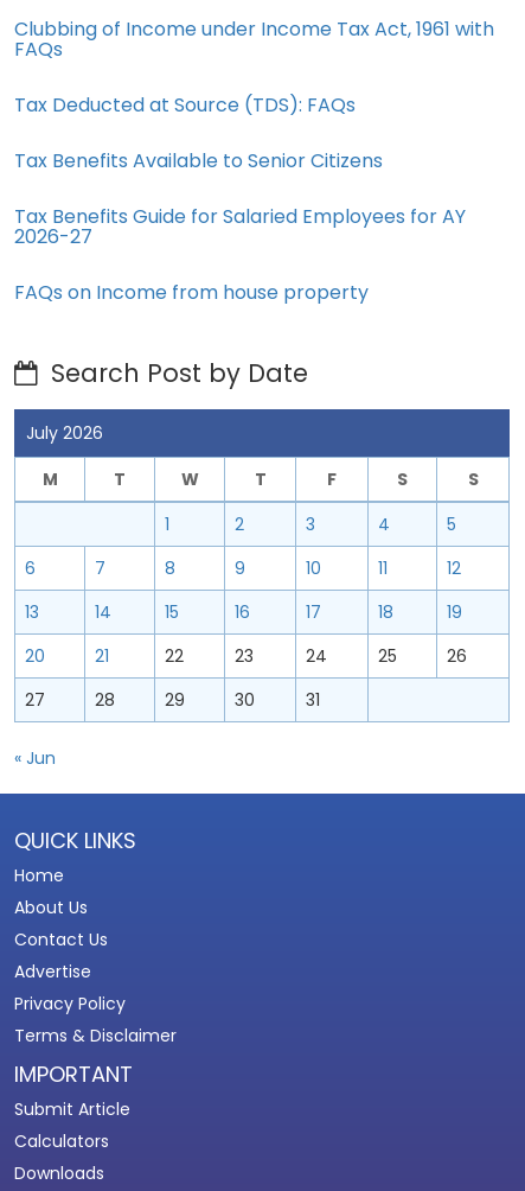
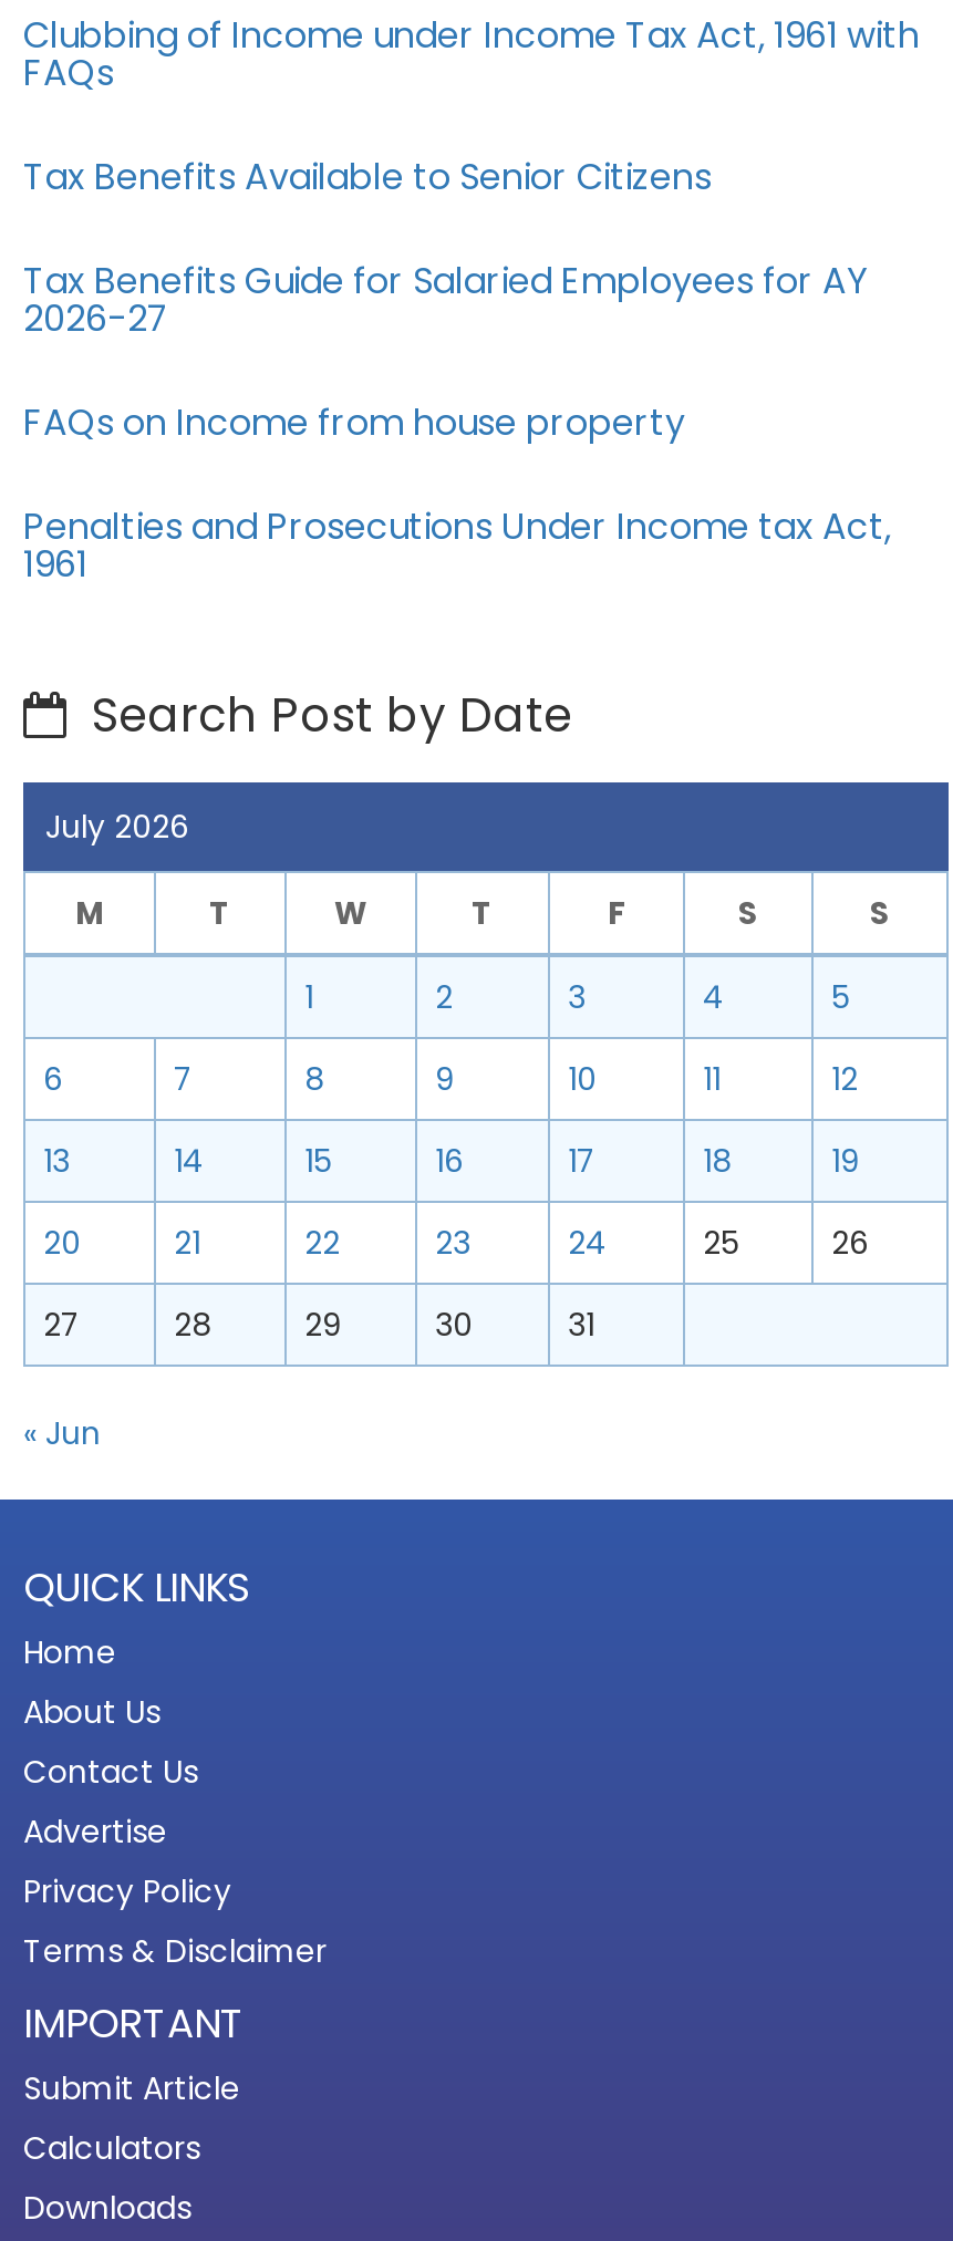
[14,91,356,119] Tax Deducted at Source (TDS): FAQs -> none
moved [14,147,466,306] -> [23,152,867,448]: Tax Benefits Available to Senior Citizens | Tax Benefits Guide for Salaried Employees for AY | 2026-27 | FAQs on Income from house property
none -> [23,501,891,590] Penalties and Prosecutions Under Income tax Act, | 1961

